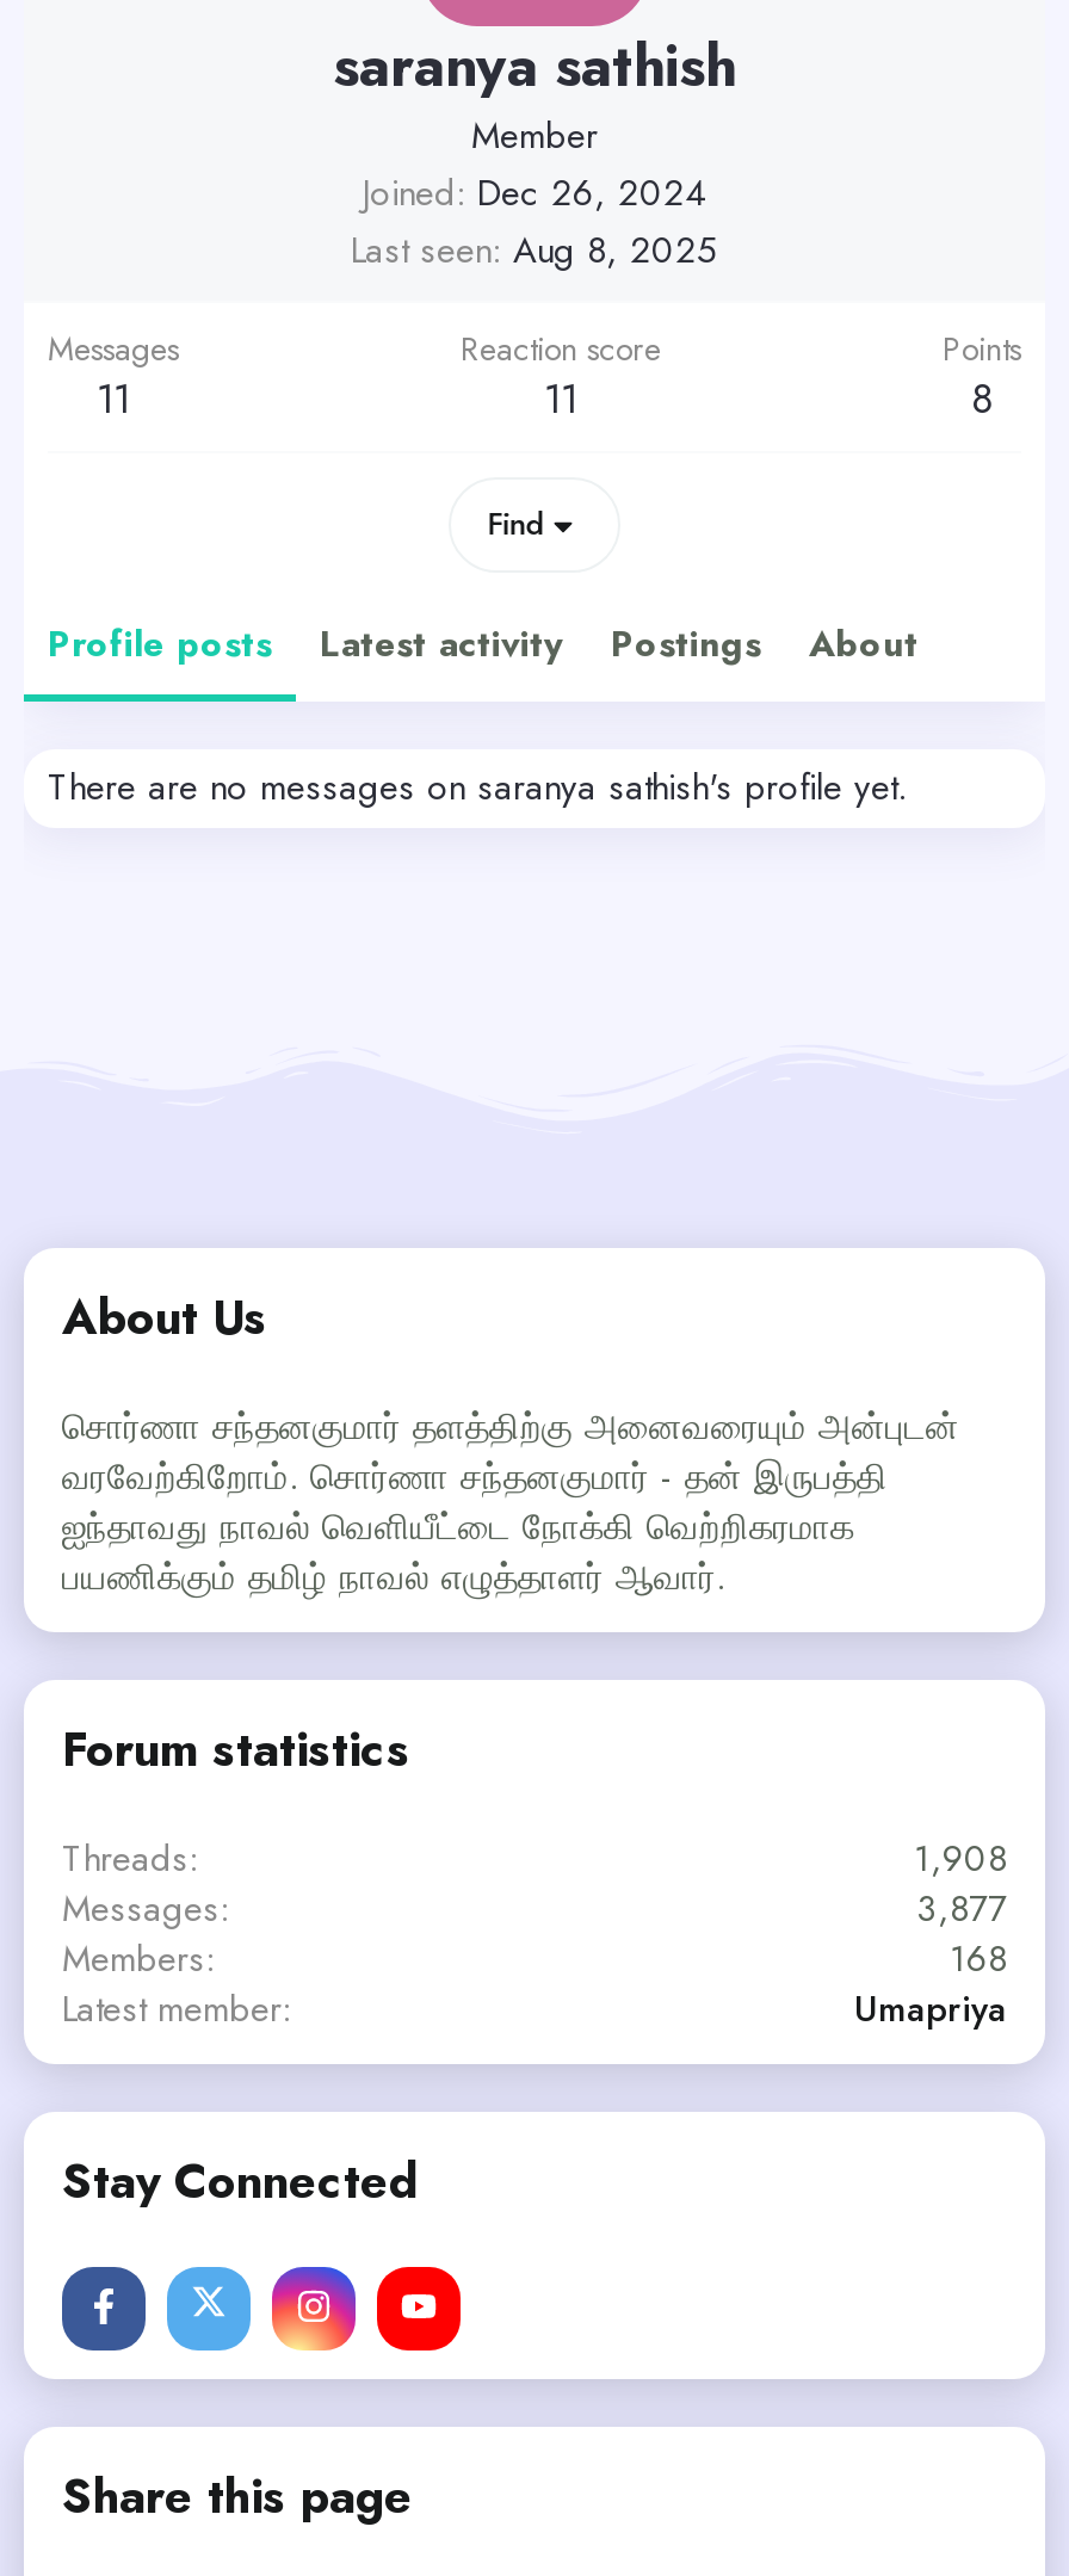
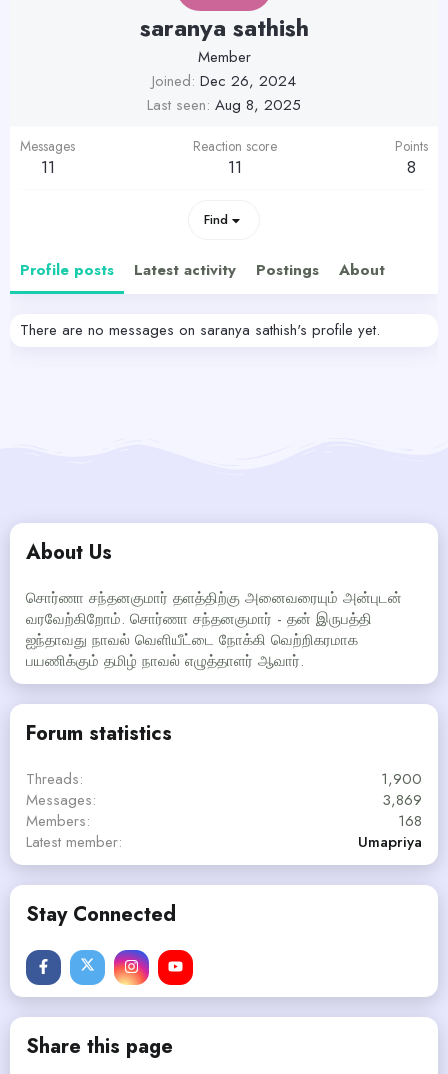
[914,1833,1007,1886] 1,908 -> [381,768,422,790] 1,900
[916,1883,1007,1936] 3,877 -> [382,789,422,811] 3,869

